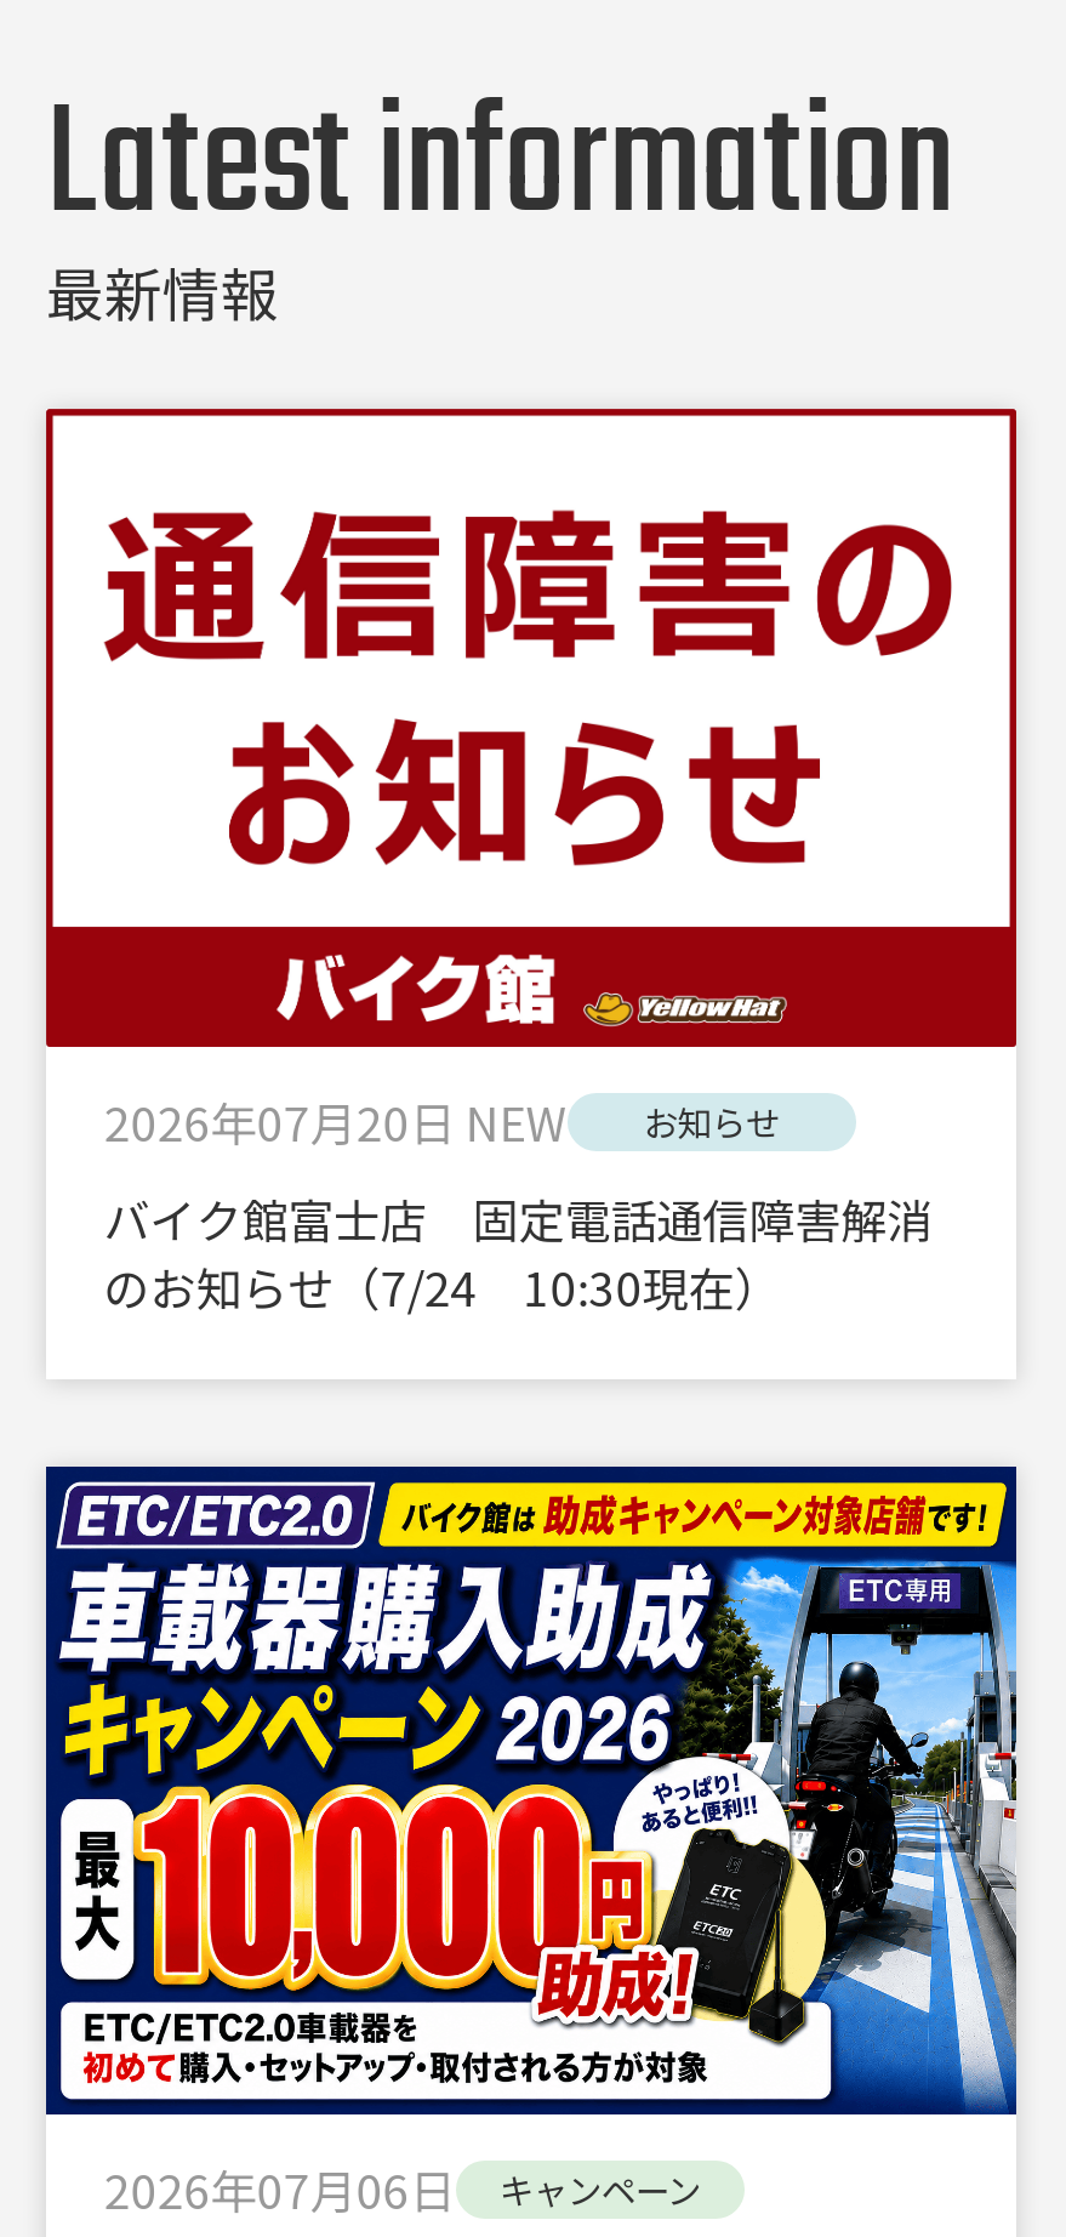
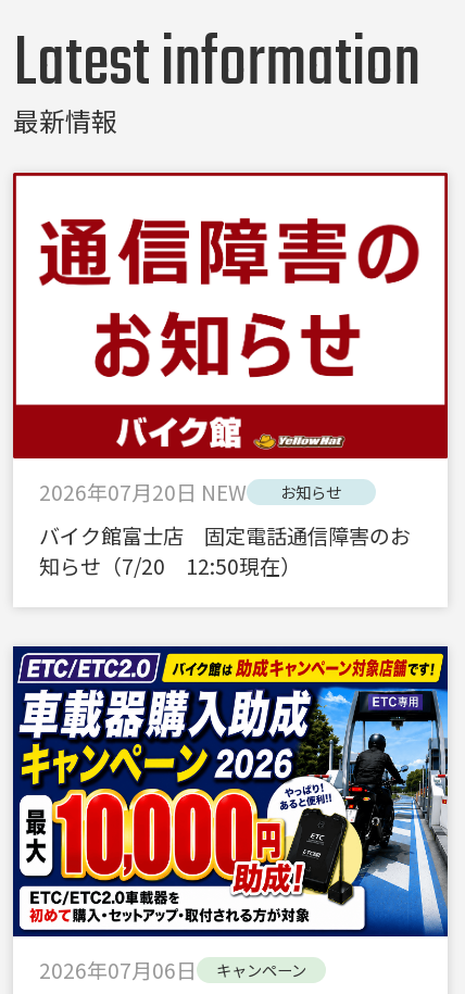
[104,1185,933,1319] バイク館富士店 固定電話通信障害解消 | のお知らせ（7/24 10:30現在） -> [39,520,410,580] バイク館富士店 固定電話通信障害のお | 知らせ（7/20 12:50現在）

